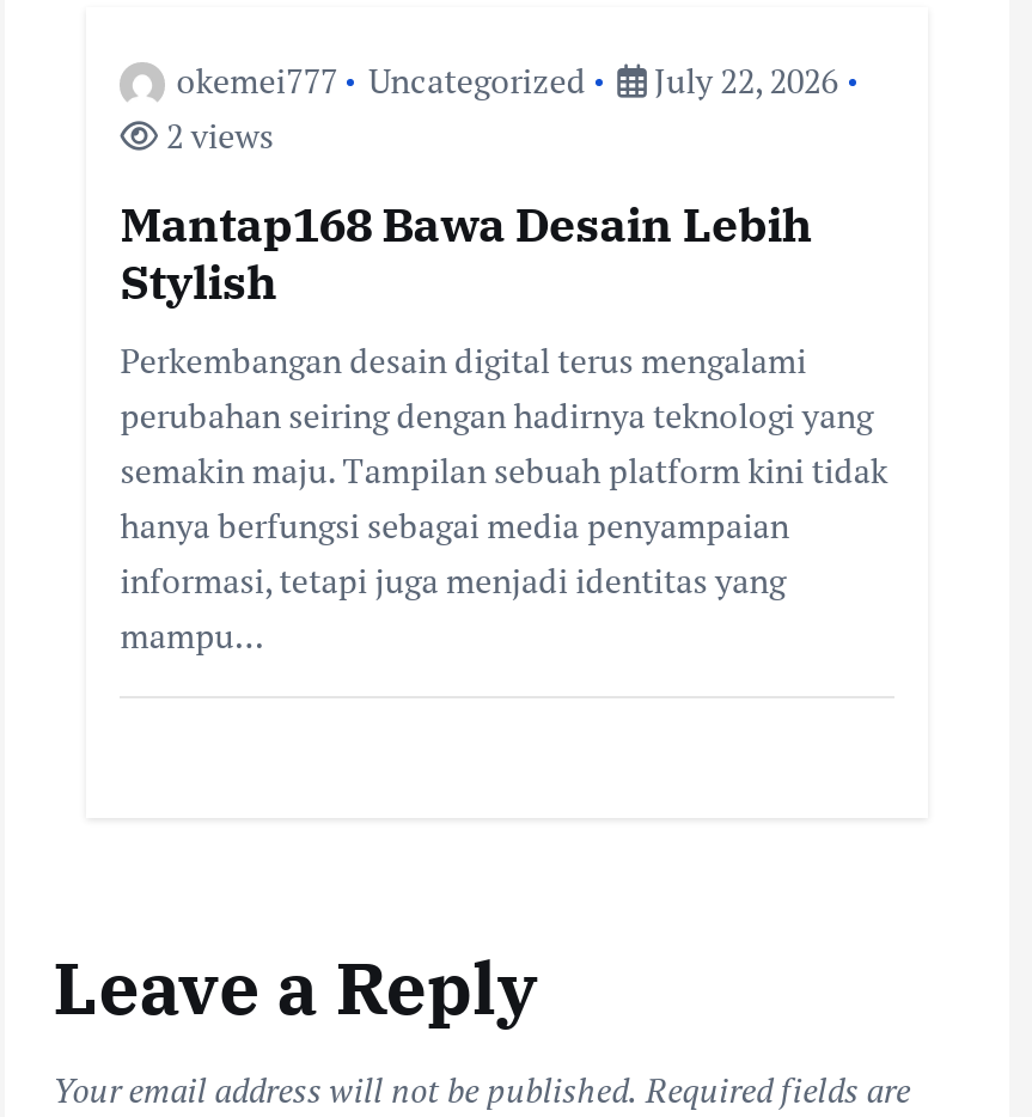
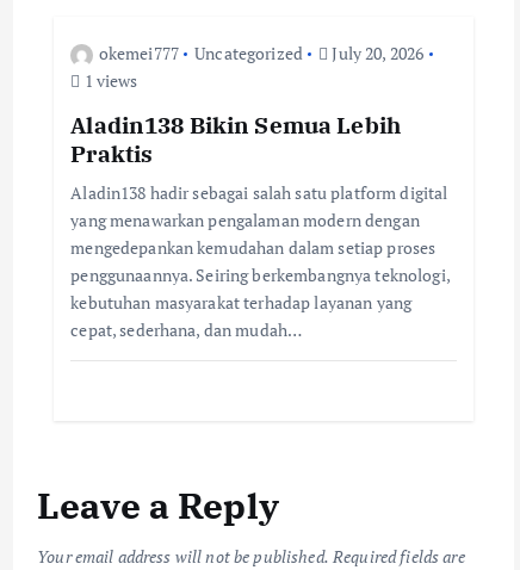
[159,58,838,158] July 22, 2026 | 2 views -> [80,42,424,92] July 20, 2026 | 1 views
[120,194,888,658] Mantap168 Bawa Desain Lebih | Stylish | Perkembangan desain digital terus mengalami | perubahan seiring dengan hadirnya teknologi yang | semakin maju. Tampilan sebuah platform kini tidak | hanya berfungsi sebagai media penyampaian | informasi, tetapi juga menjadi identitas yang | mampu… -> [71,110,450,341] Aladin138 Bikin Semua Lebih | Praktis | Aladin138 hadir sebagai salah satu platform digital | yang menawarkan pengalaman modern dengan | mengedepankan kemudahan dalam setiap proses | penggunaannya. Seiring berkembangnya teknologi, | kebutuhan masyarakat terhadap layanan yang | cepat, sederhana, dan mudah…

